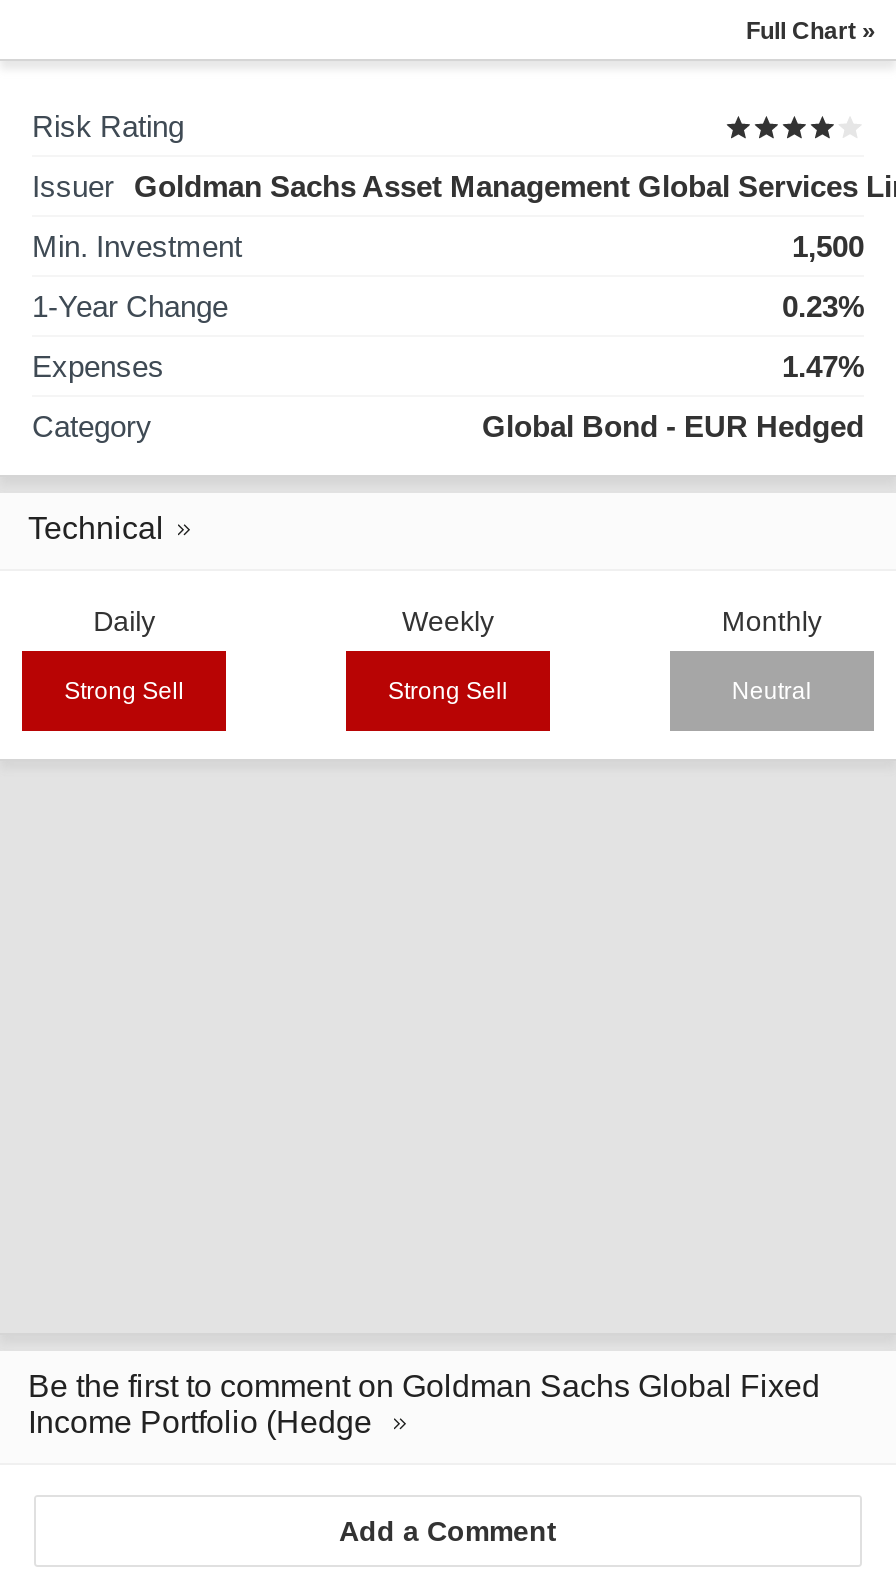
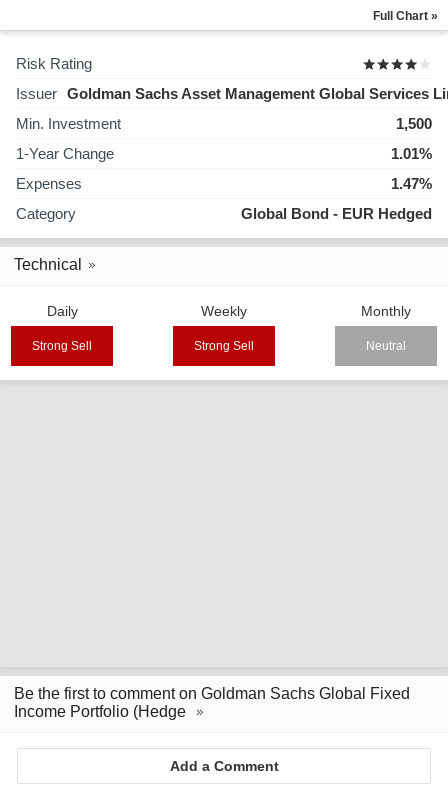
[782,289,864,323] 0.23% -> [391,145,432,162] 1.01%

